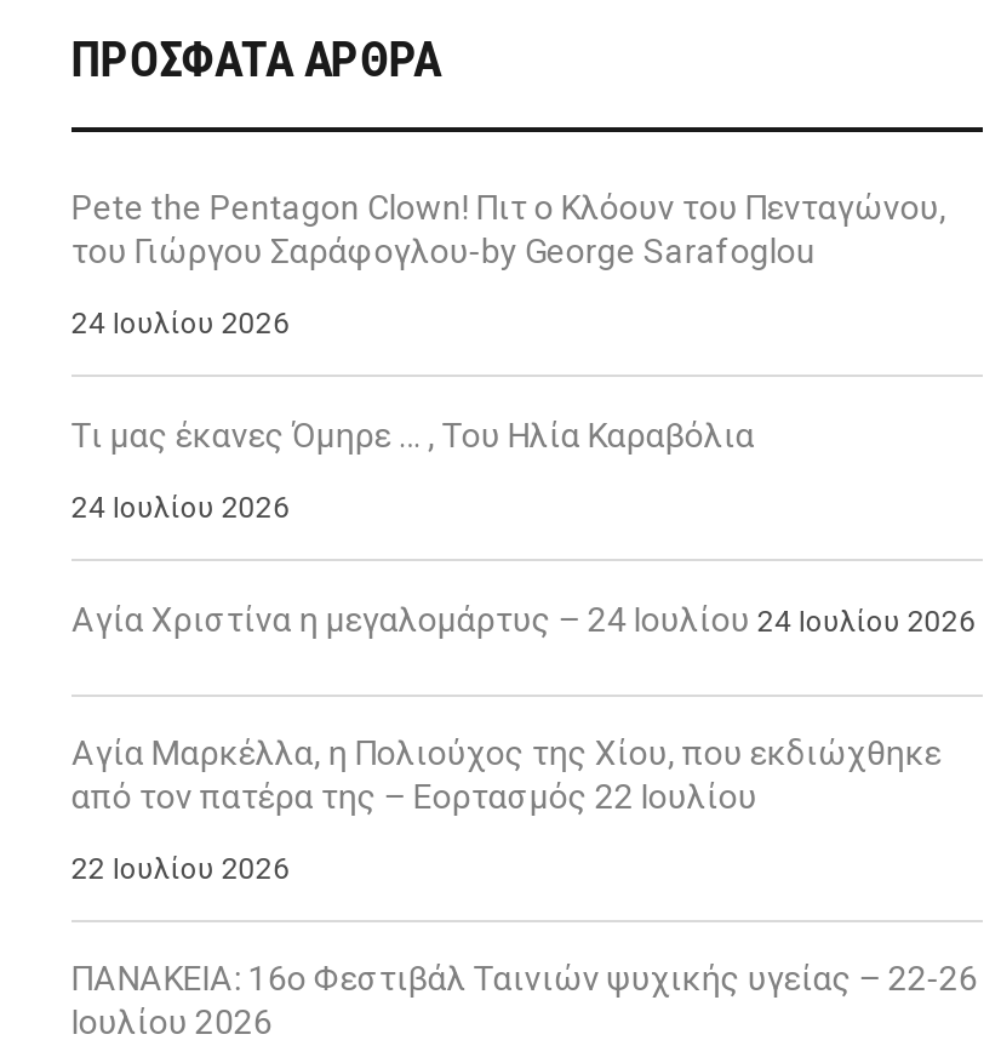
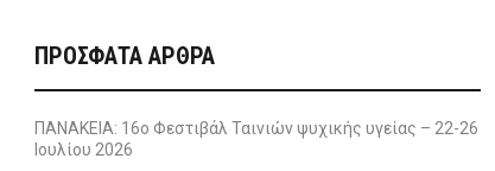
[71,188,975,887] Pete the Pentagon Clown! Πιτ ο Κλόουν του Πενταγώνου, | του Γιώργου Σαράφογλου-by George Sarafoglou | 24 Ιουλίου 2026 | Τι μας έκανες Όμηρε … , Του Ηλία Καραβόλια | 24 Ιουλίου 2026 | Αγία Χριστίνα η μεγαλομάρτυς – 24 Ιουλίου 24 Ιουλίου 2026 | Αγία Μαρκέλλα, η Πολιούχος της Χίου, που εκδιώχθηκε | από τον πατέρα της – Εορτασμός 22 Ιουλίου | 22 Ιουλίου 2026 -> none

